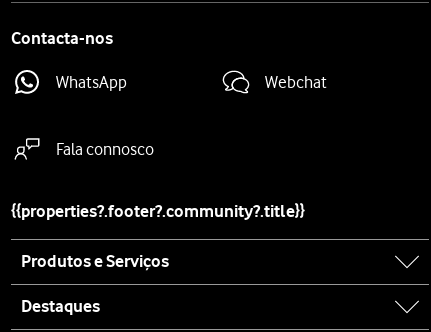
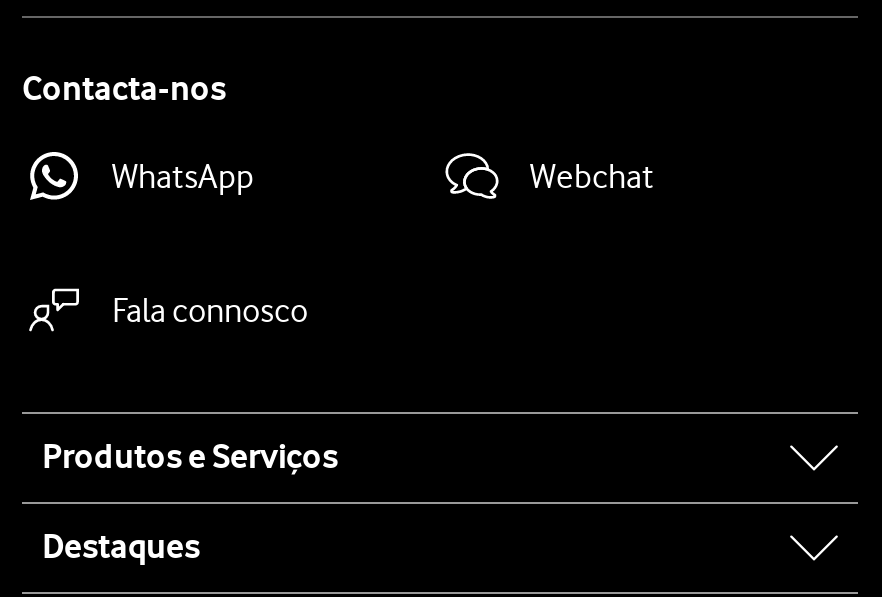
[11,201,305,221] {{properties?.footer?.community?.title}} -> none

